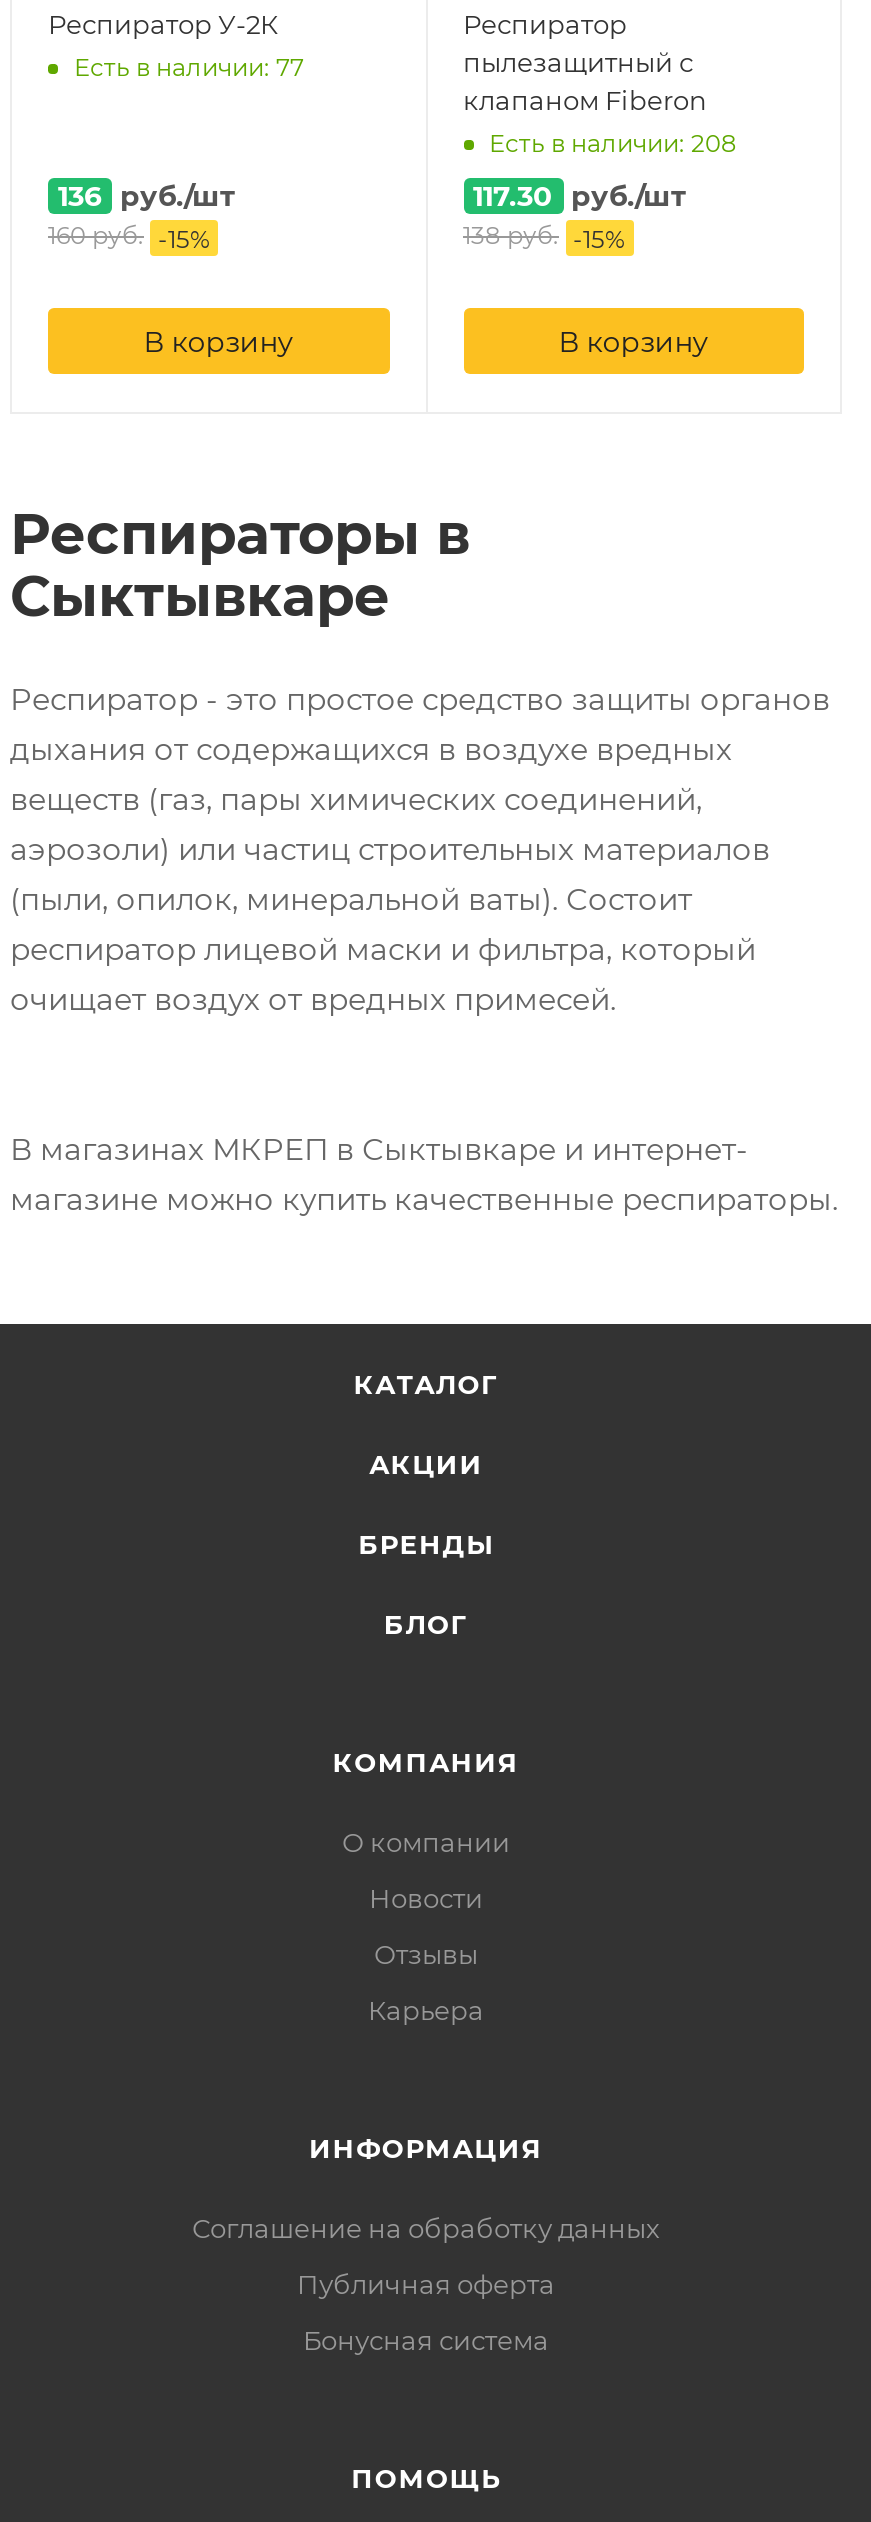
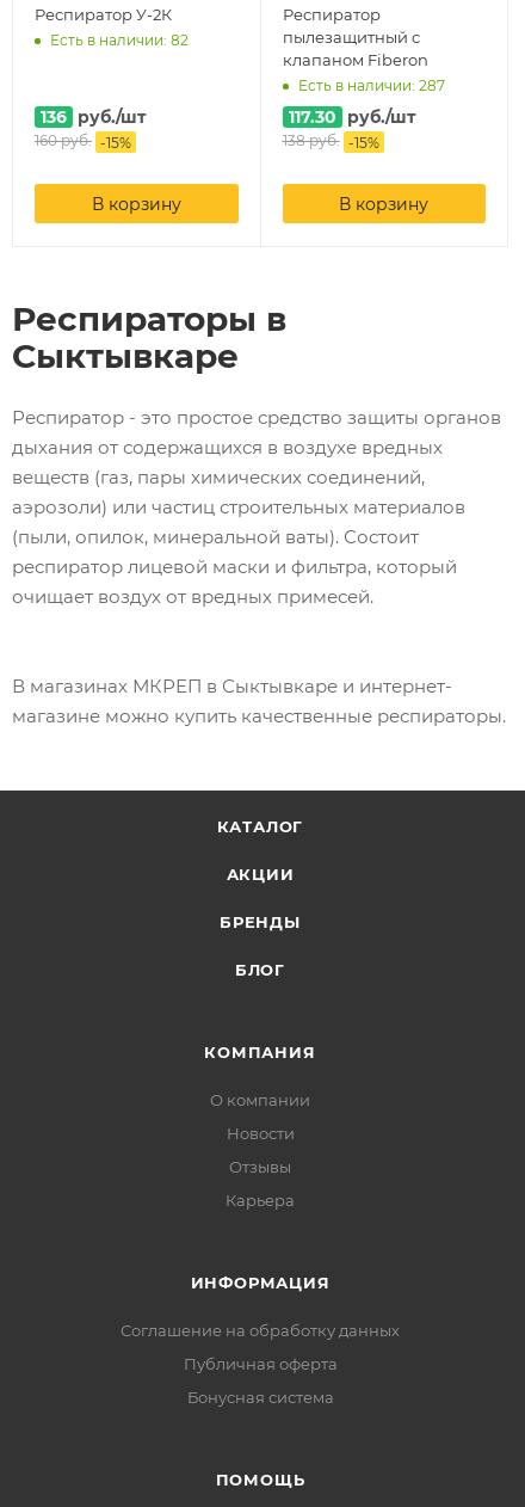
[74,51,304,81] Есть в наличии: 77 -> [50,31,189,48] Есть в наличии: 82
[489,127,737,157] Есть в наличии: 208 -> [298,76,444,94] Есть в наличии: 287

